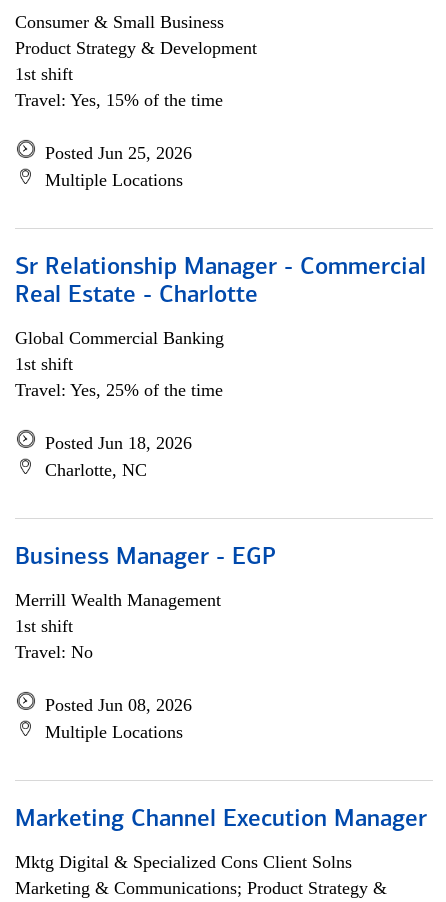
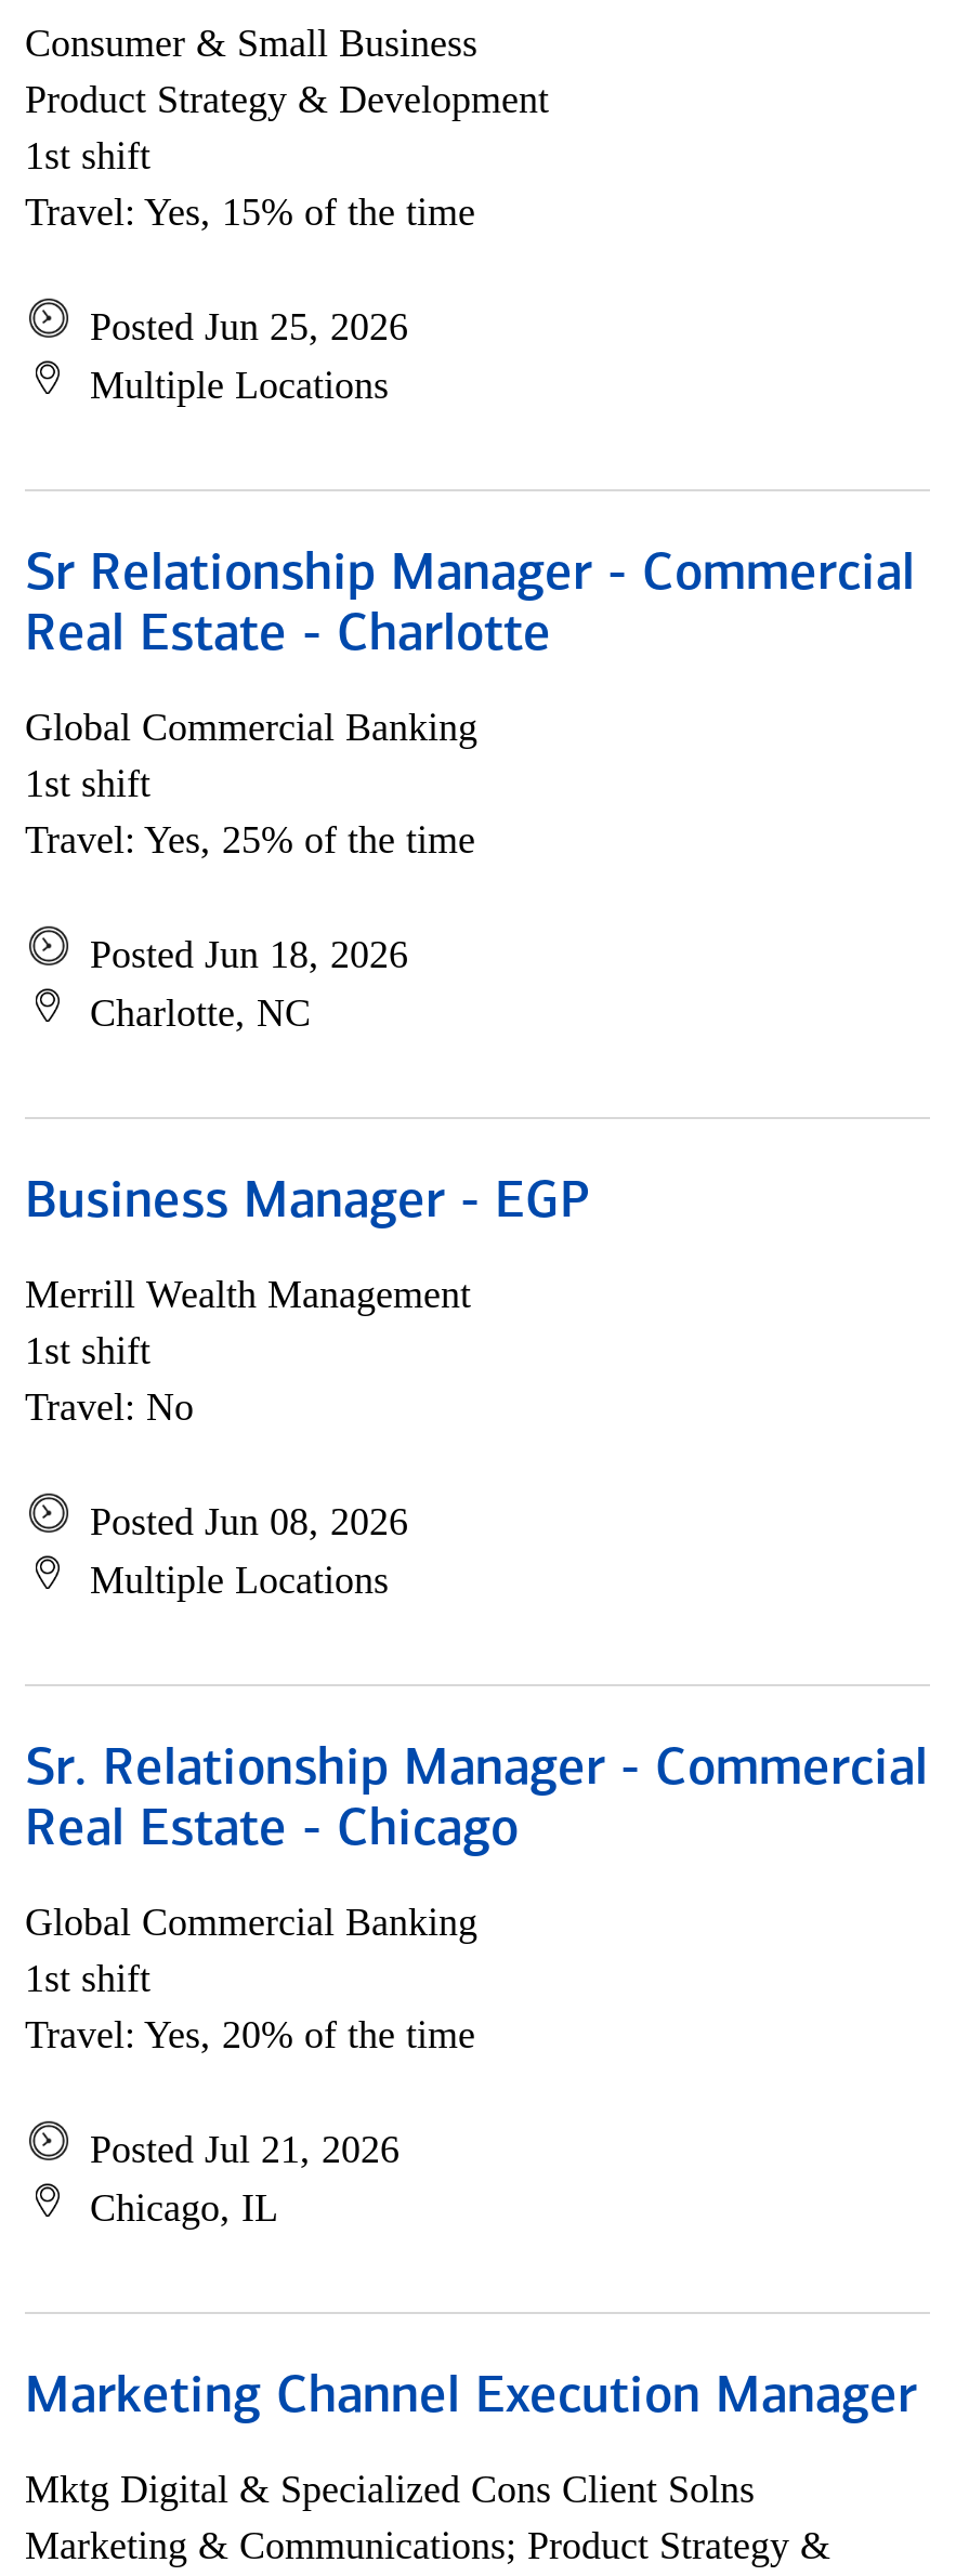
none -> [25,1745,928,2230] Sr. Relationship Manager - Commercial | Real Estate - Chicago | Global Commercial Banking | 1st shift | Travel: Yes, 20% of the time | Posted Jul 21, 2026 | Chicago, IL

